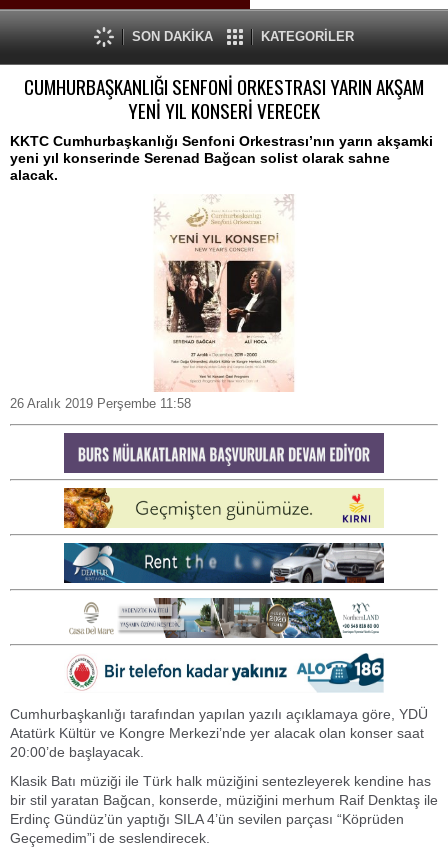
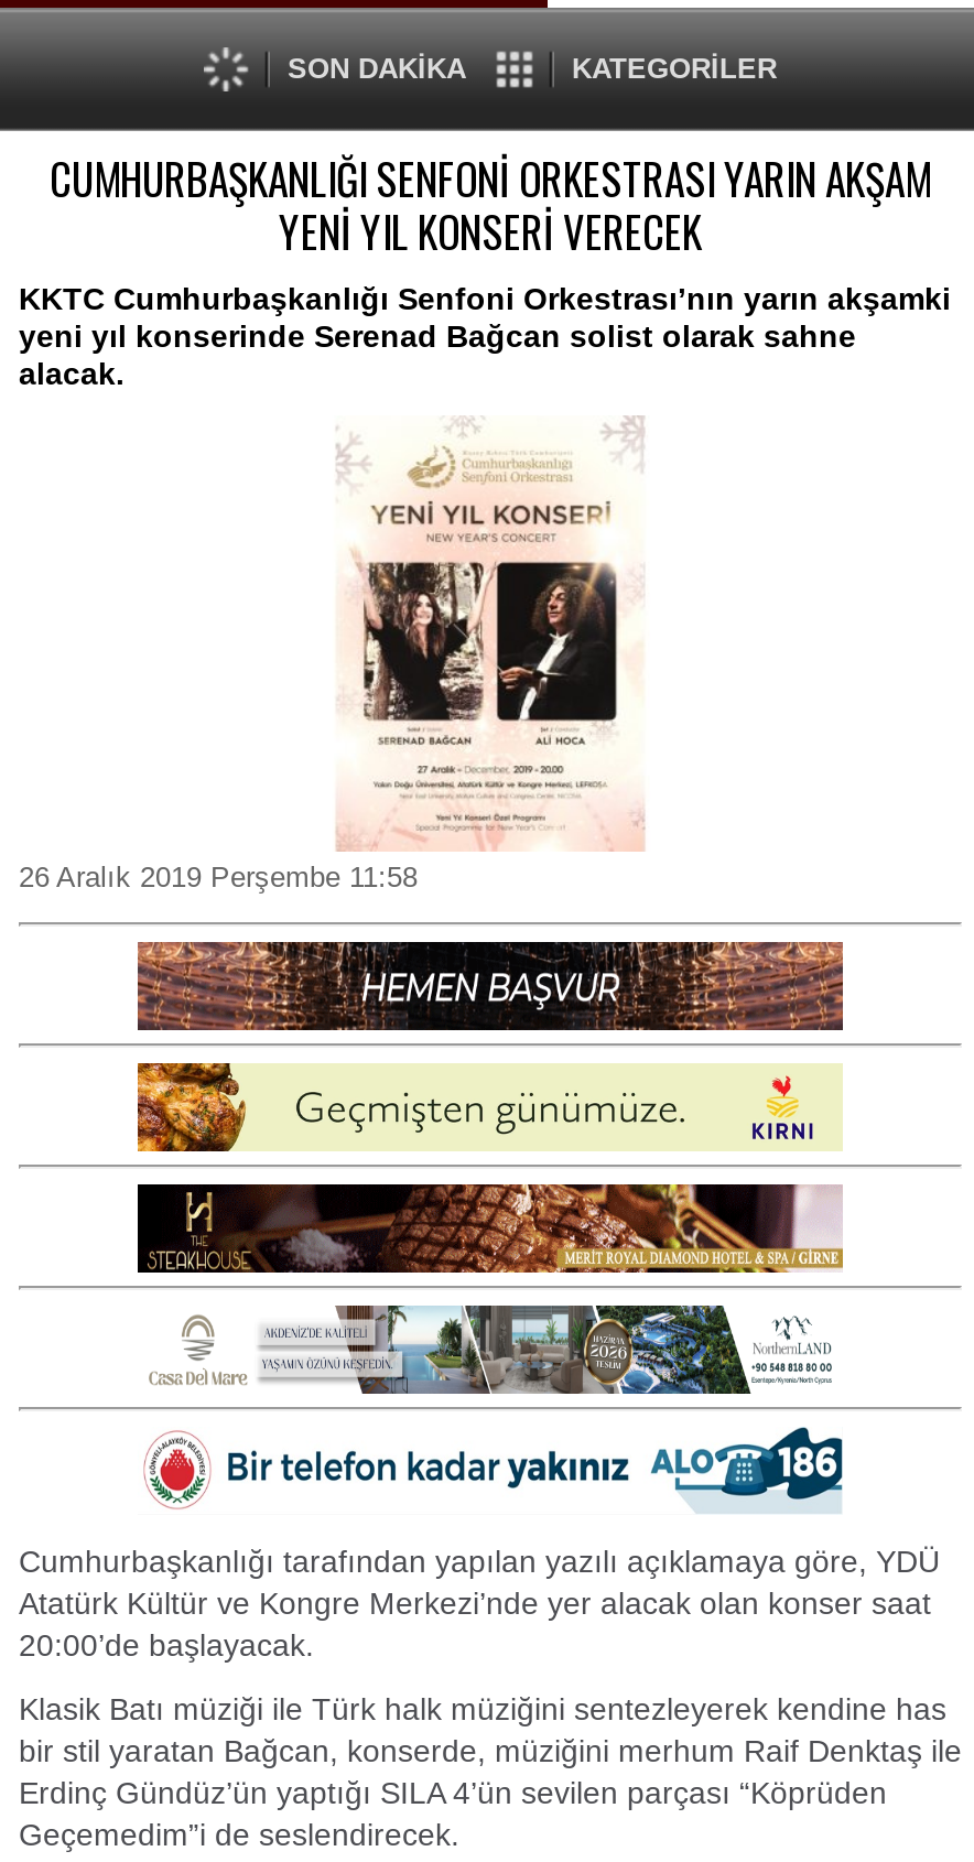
[63,432,385,474] [image] -> [136,940,845,1032] [image]
[63,542,385,584] [image] -> [136,1182,845,1275] [image]

